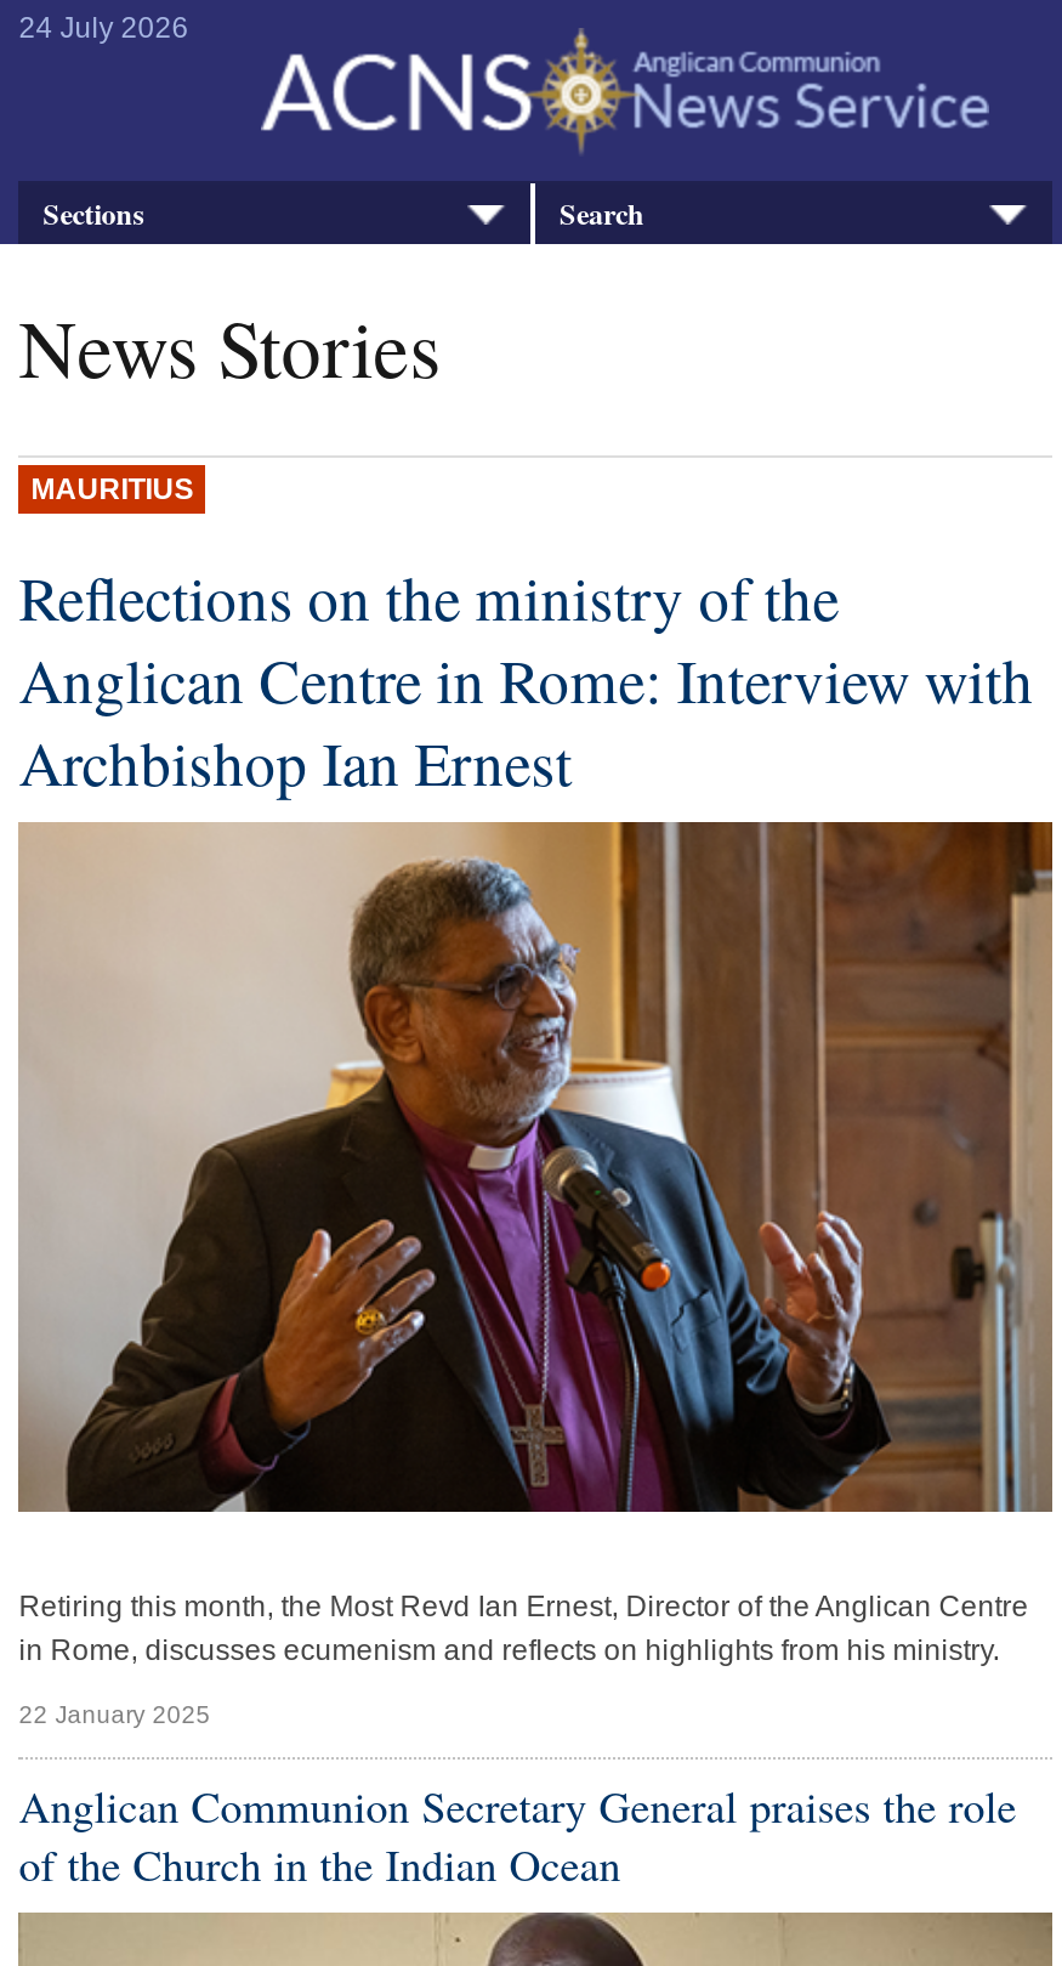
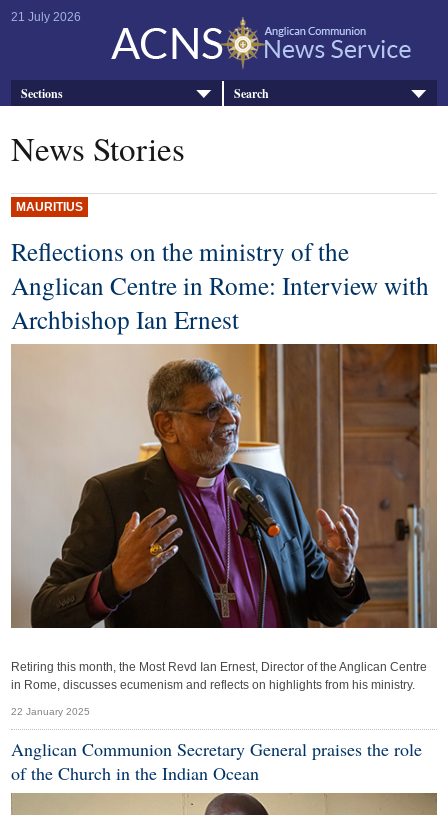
[19,11,189,45] 24 July 2026 -> [11,10,81,24] 21 July 2026

